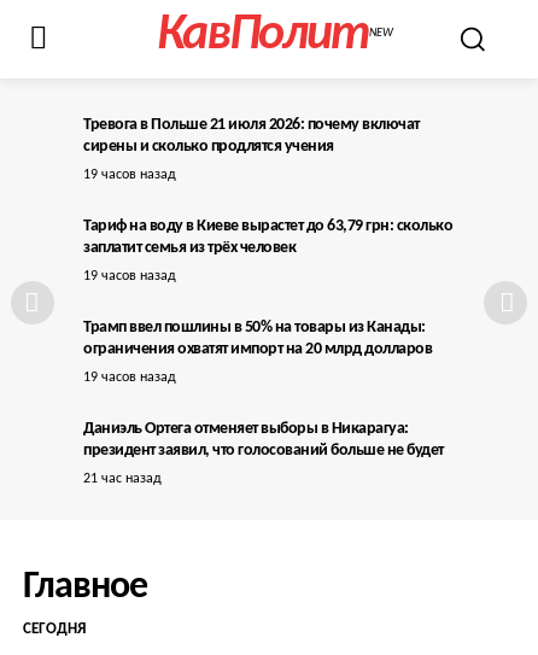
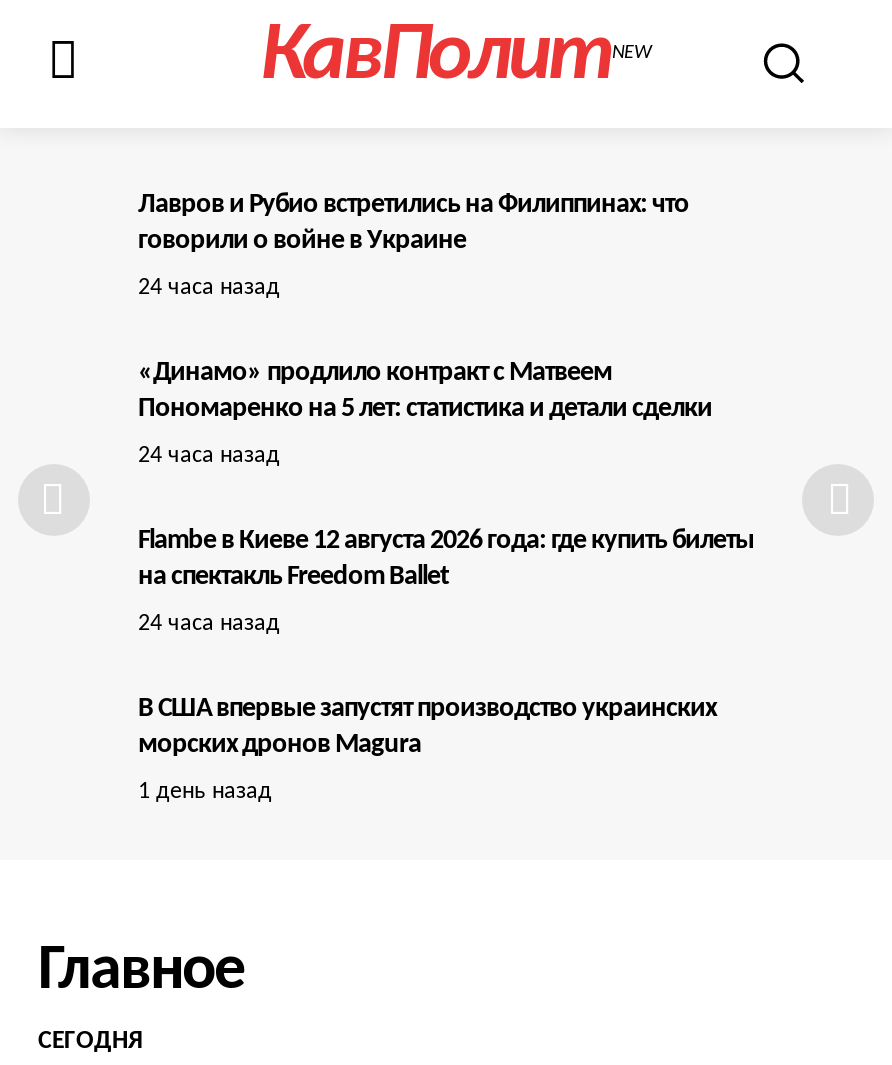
[83,116,419,156] Тревога в Польше 21 июля 2026: почему включат | сирены и сколько продлятся учения -> [138,190,689,256] Лавров и Рубио встретились на Филиппинах: что | говорили о войне в Украине
[83,168,176,182] 19 часов назад -> [138,276,280,300] 24 часа назад
[83,217,452,257] Тариф на воду в Киеве вырастет до 63,79 грн: сколько | заплатит семья из трёх человек -> [138,358,712,424] «Динамо» продлило контракт с Матвеем | Пономаренко на 5 лет: статистика и детали сделки
[83,269,176,283] 19 часов назад -> [138,444,280,468] 24 часа назад
[83,318,432,358] Трамп ввел пошлины в 50% на товары из Канады: | ограничения охватят импорт на 20 млрд долларов -> [138,526,754,592] Flambe в Киеве 12 августа 2026 года: где купить билеты | на спектакль Freedom Ballet
[83,370,176,385] 19 часов назад -> [138,612,280,636] 24 часа назад
[83,420,443,460] Даниэль Ортега отменяет выборы в Никарагуа: | президент заявил, что голосований больше не будет -> [138,694,716,760] В США впервые запустят производство украинских | морских дронов Magura
[83,472,162,486] 21 час назад -> [138,780,272,804] 1 день назад

